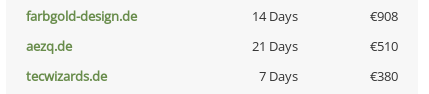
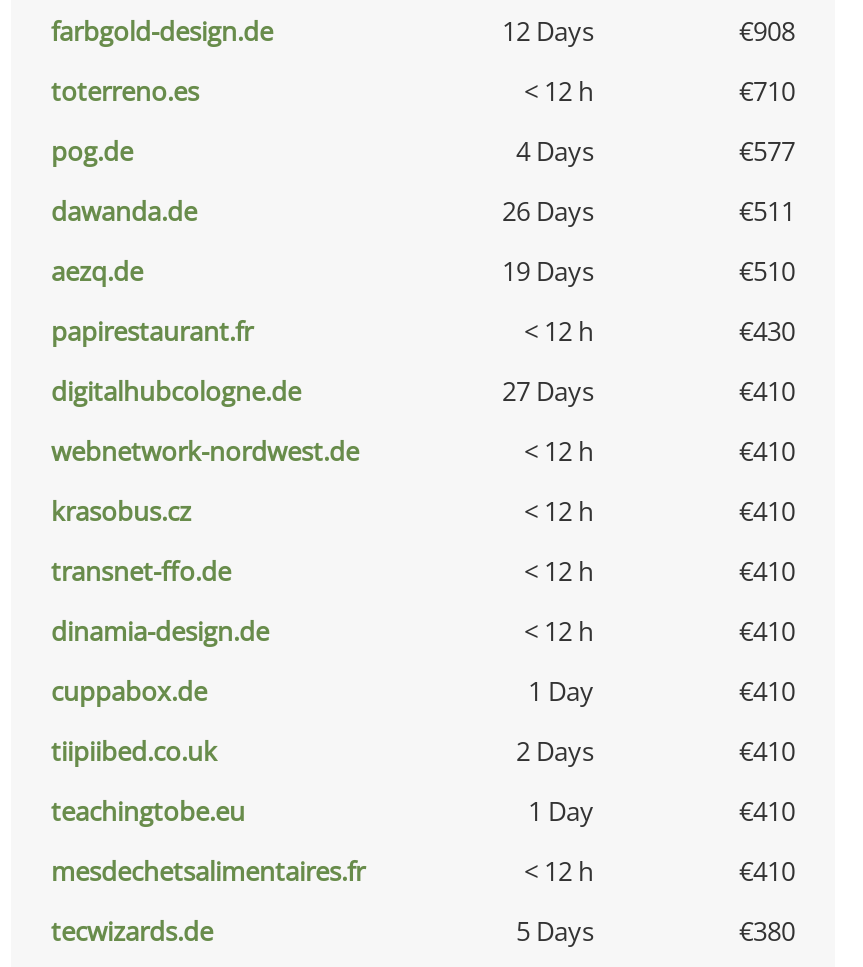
[251,7,297,25] 14 Days -> [502,13,594,49] 12 Days
none -> [51,73,795,229] toterreno.es | < 12 h | €710 | pog.de | 4 Days | €577 | dawanda.de | 26 Days | €511
[251,37,297,55] 21 Days -> [502,253,594,289] 19 Days
none -> [51,313,795,889] papirestaurant.fr | < 12 h | €430 | digitalhubcologne.de | 27 Days | €410 | webnetwork-nordwest.de | < 12 h | €410 | krasobus.cz | < 12 h | €410 | transnet-ffo.de | < 12 h | €410 | dinamia-design.de | < 12 h | €410 | cuppabox.de | 1 Day | €410 | tiipiibed.co.uk | 2 Days | €410 | teachingtobe.eu | 1 Day | €410 | mesdechetsalimentaires.fr | < 12 h | €410
[258,67,297,85] 7 Days -> [516,913,594,949] 5 Days

